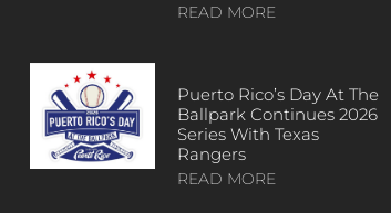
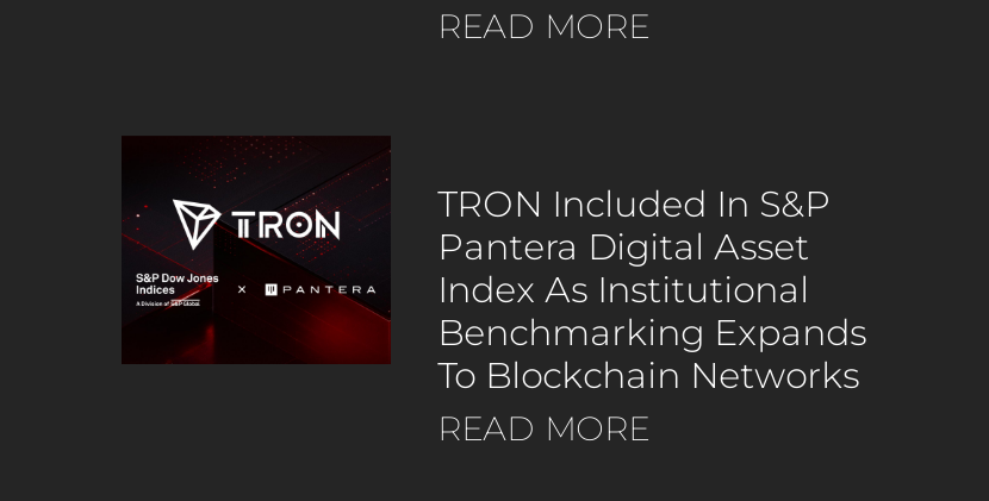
[29,62,378,170] [image] | Puerto Rico’s Day At The | Ballpark Continues 2026 | Series With Texas | Rangers -> [119,136,867,398] [image] | TRON Included In S&P | Pantera Digital Asset | Index As Institutional | Benchmarking Expands | To Blockchain Networks

